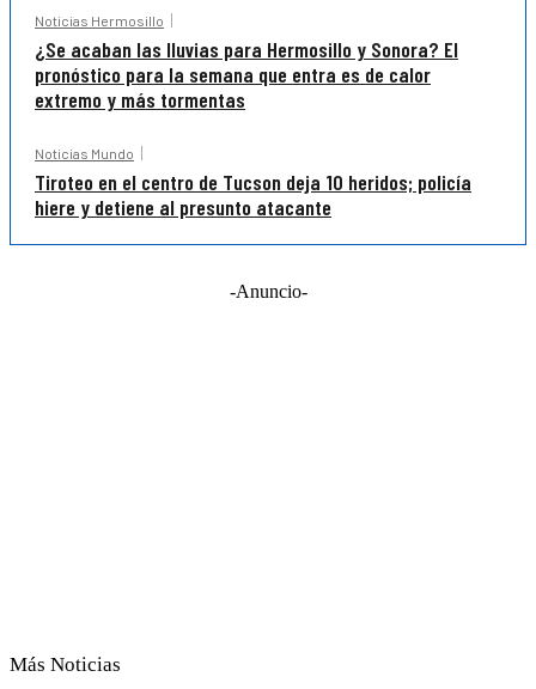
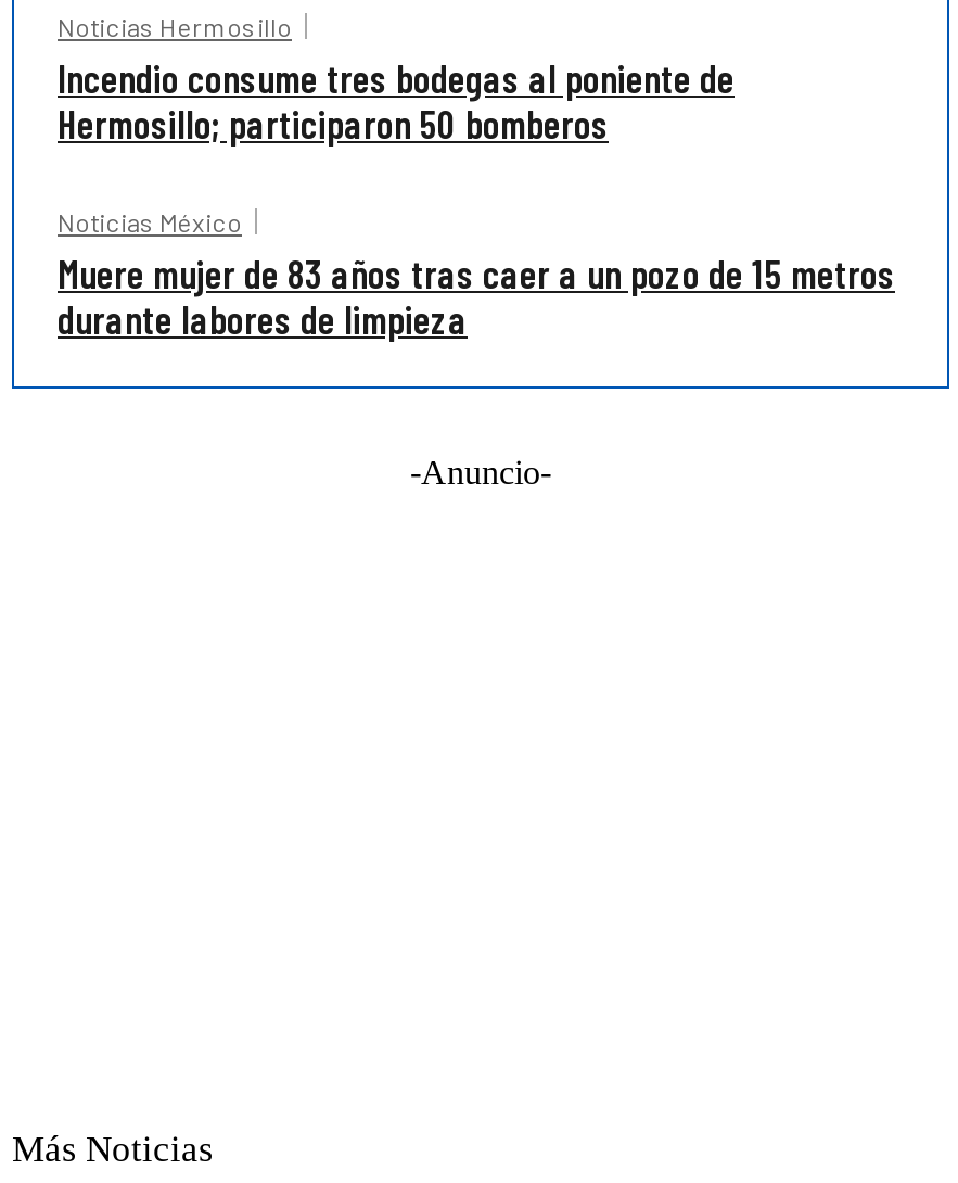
[35,36,458,112] ¿Se acaban las lluvias para Hermosillo y Sonora? El | pronóstico para la semana que entra es de calor | extremo y más tormentas -> [58,54,735,148] Incendio consume tres bodegas al poniente de | Hermosillo; participaron 50 bomberos
[35,145,471,220] Noticias Mundo | Tiroteo en el centro de Tucson deja 10 heridos; policía | hiere y detiene al presunto atacante -> [58,206,895,343] Noticias México | Muere mujer de 83 años tras caer a un pozo de 15 metros | durante labores de limpieza

